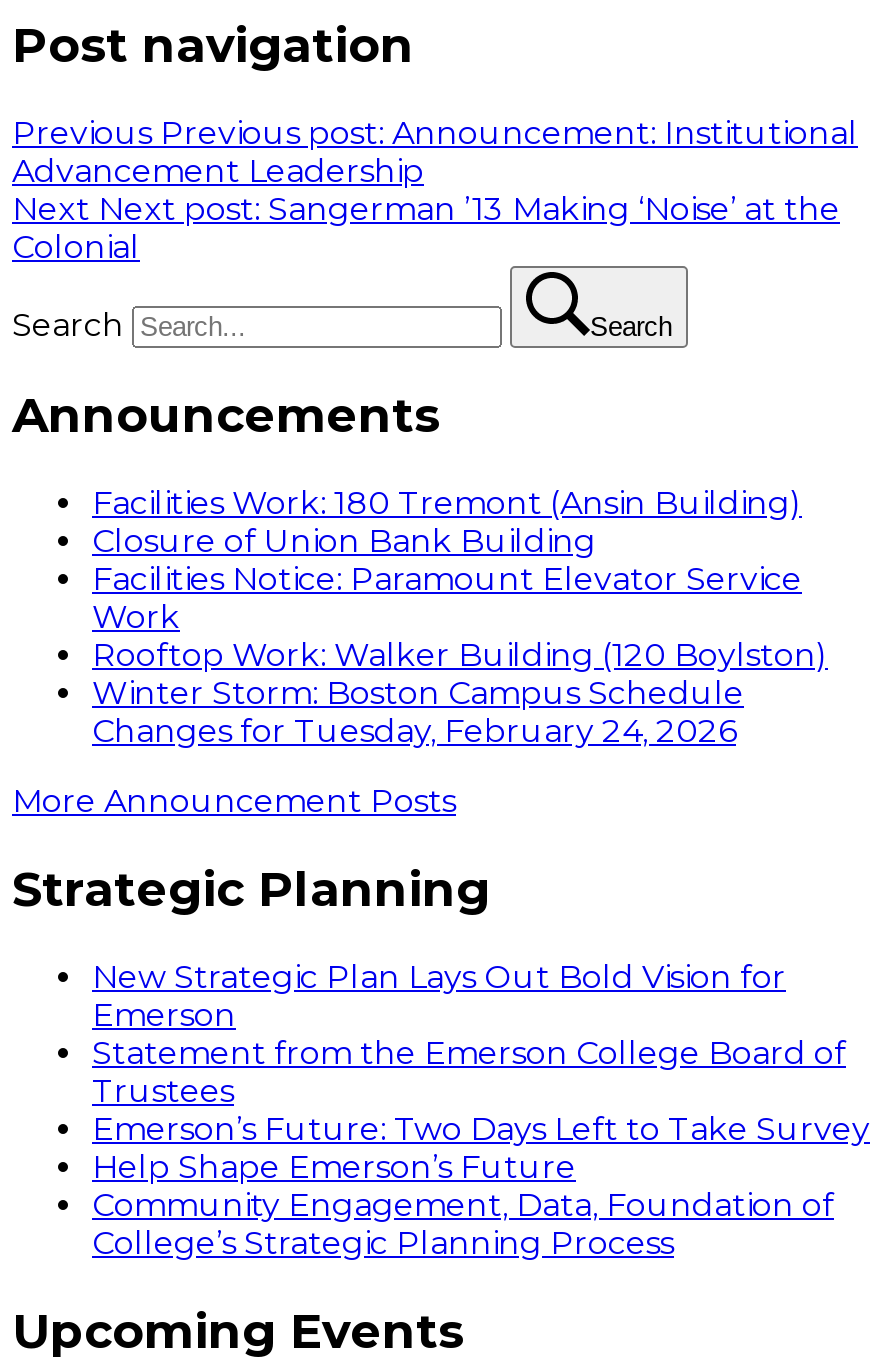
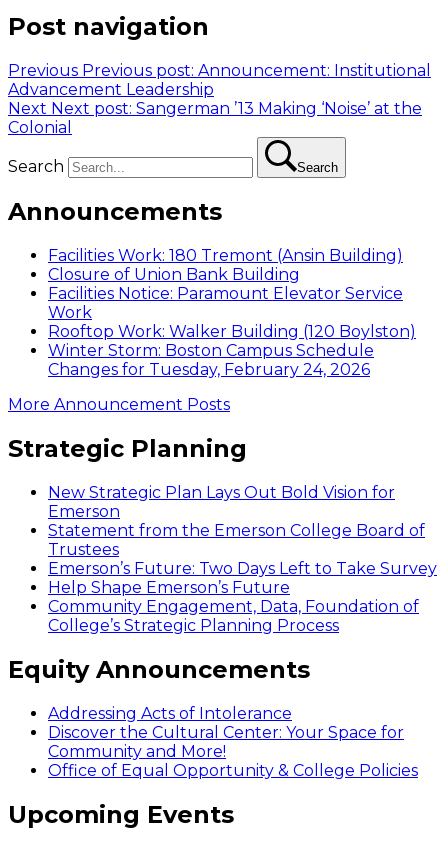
none -> [8,655,418,780] Equity Announcements | Addressing Acts of Intolerance | Discover the Cultural Center: Your Space for | Community and More! | Office of Equal Opportunity & College Policies

